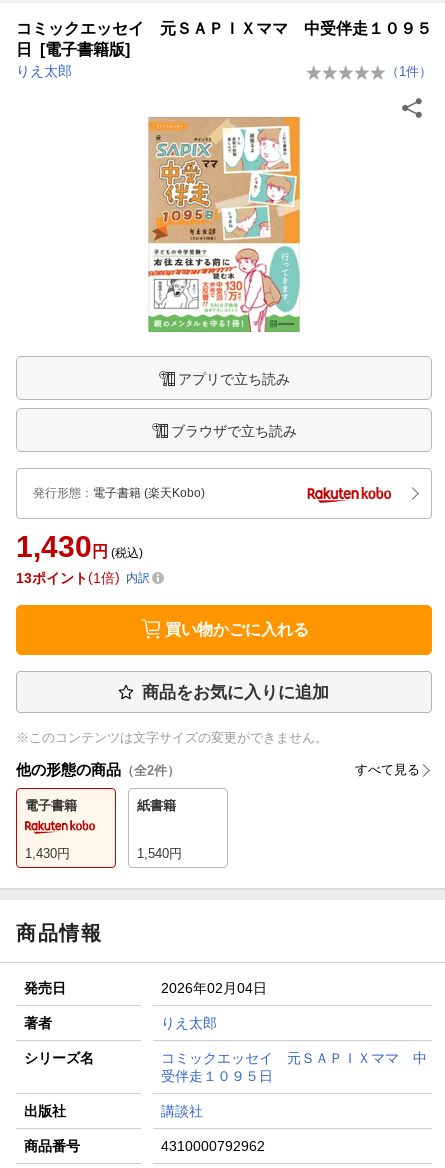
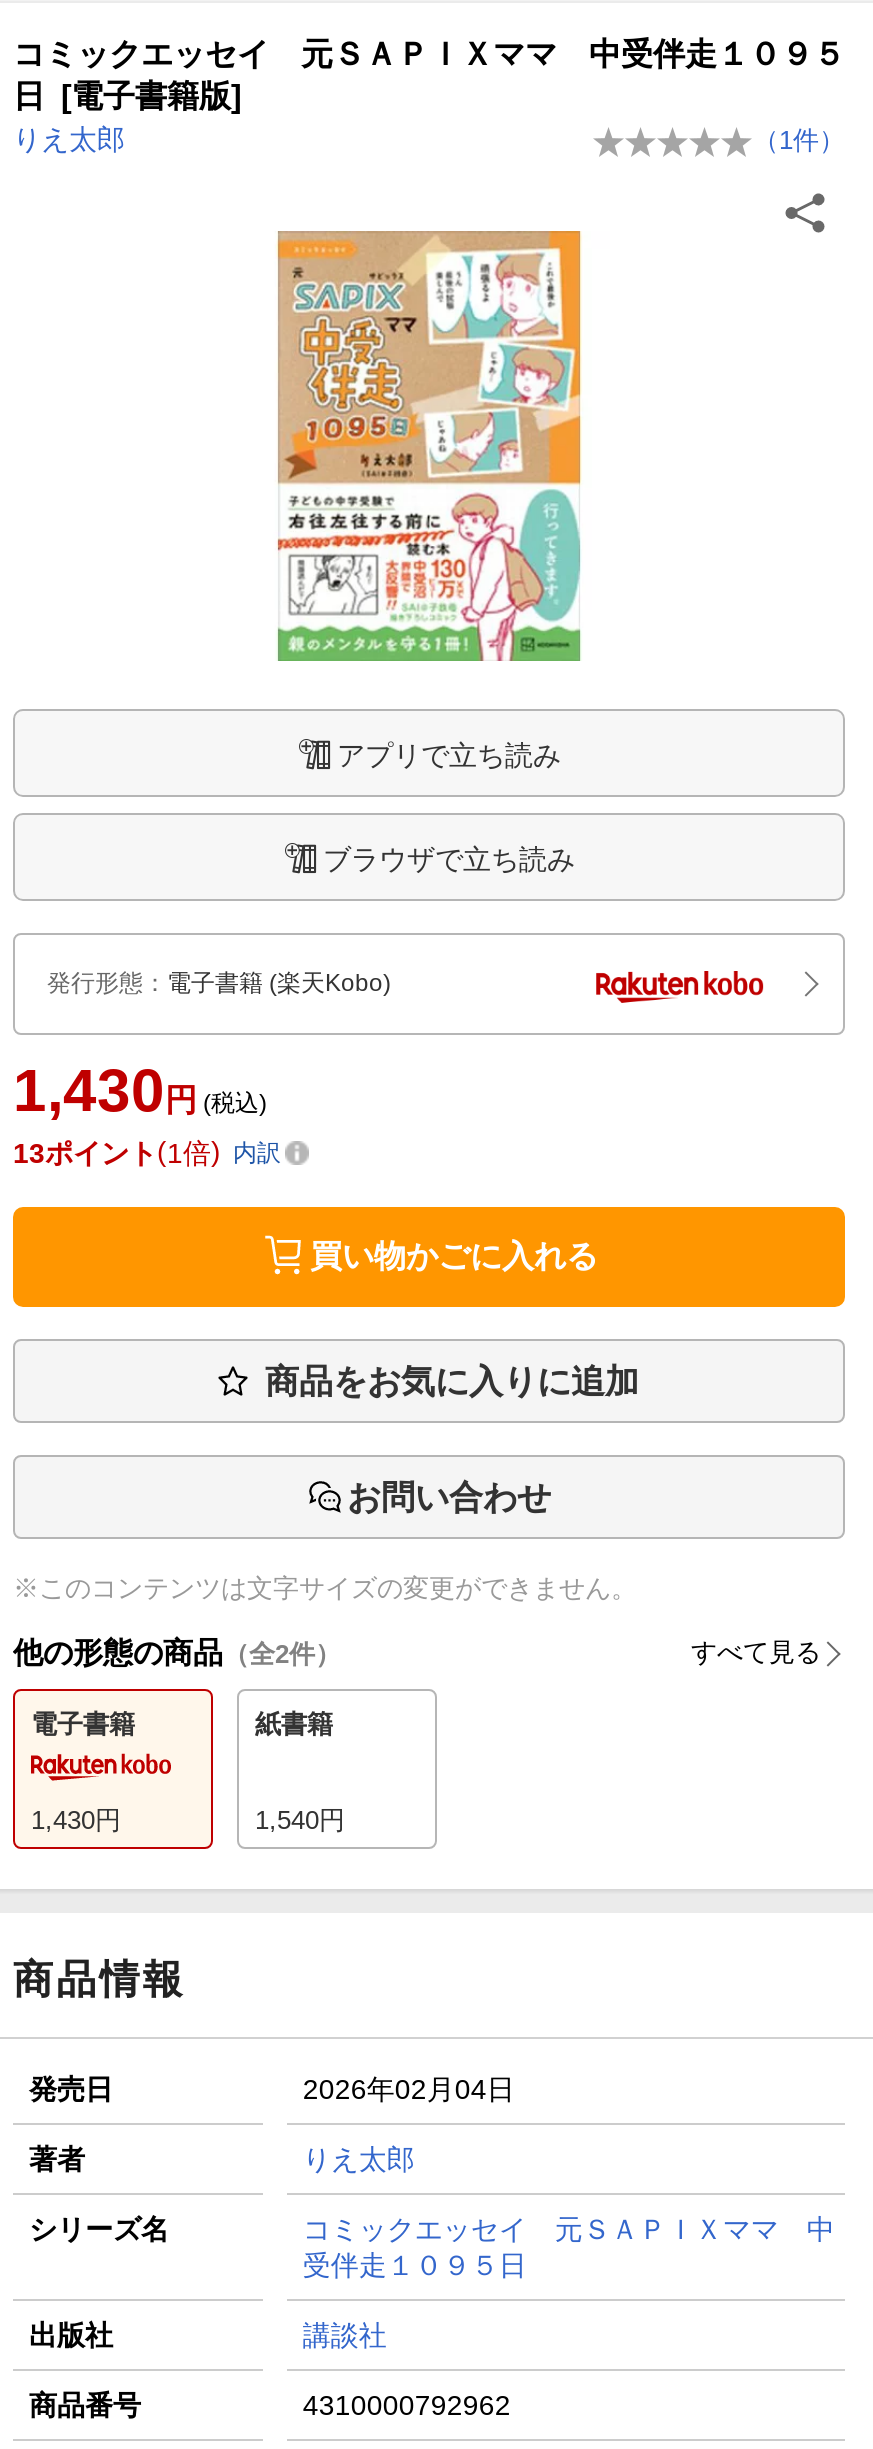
none -> [347,1479,551,1517] お問い合わせ

